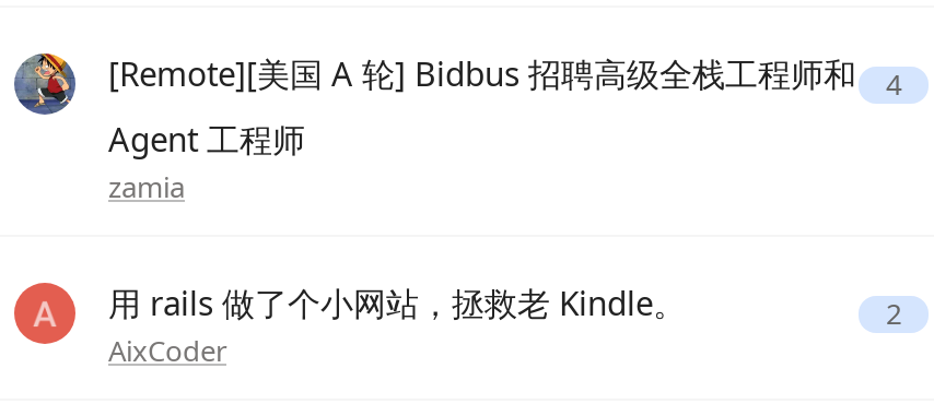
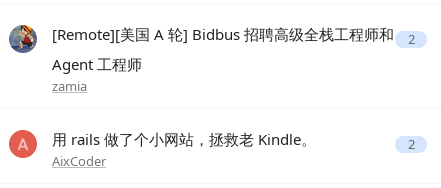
[108,51,901,103] [Remote][美国 A 轮] Bidbus 招聘高级全栈工程师和 4 -> [52,24,414,48] [Remote][美国 A 轮] Bidbus 招聘高级全栈工程师和 2

